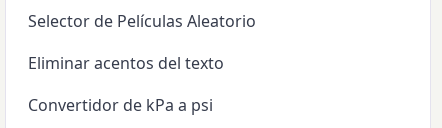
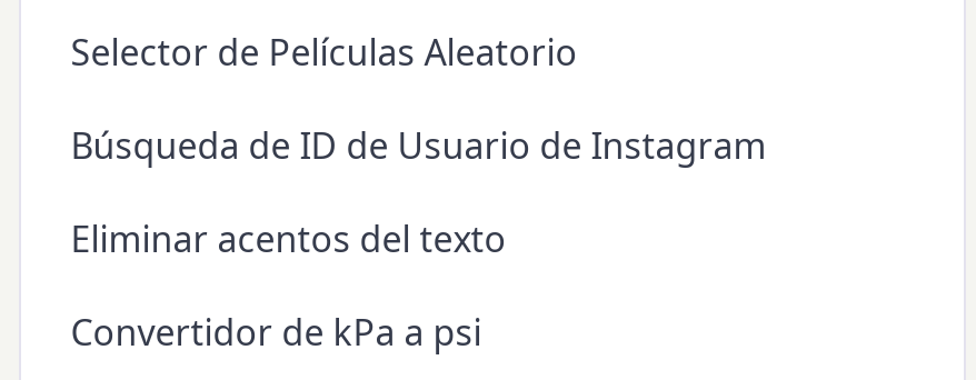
none -> [70,121,766,170] Búsqueda de ID de Usuario de Instagram

